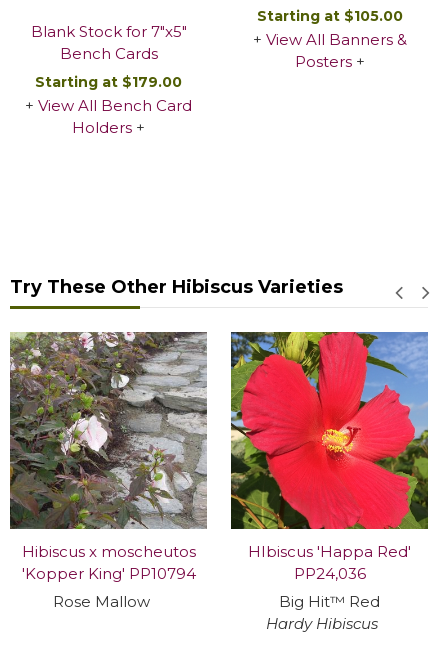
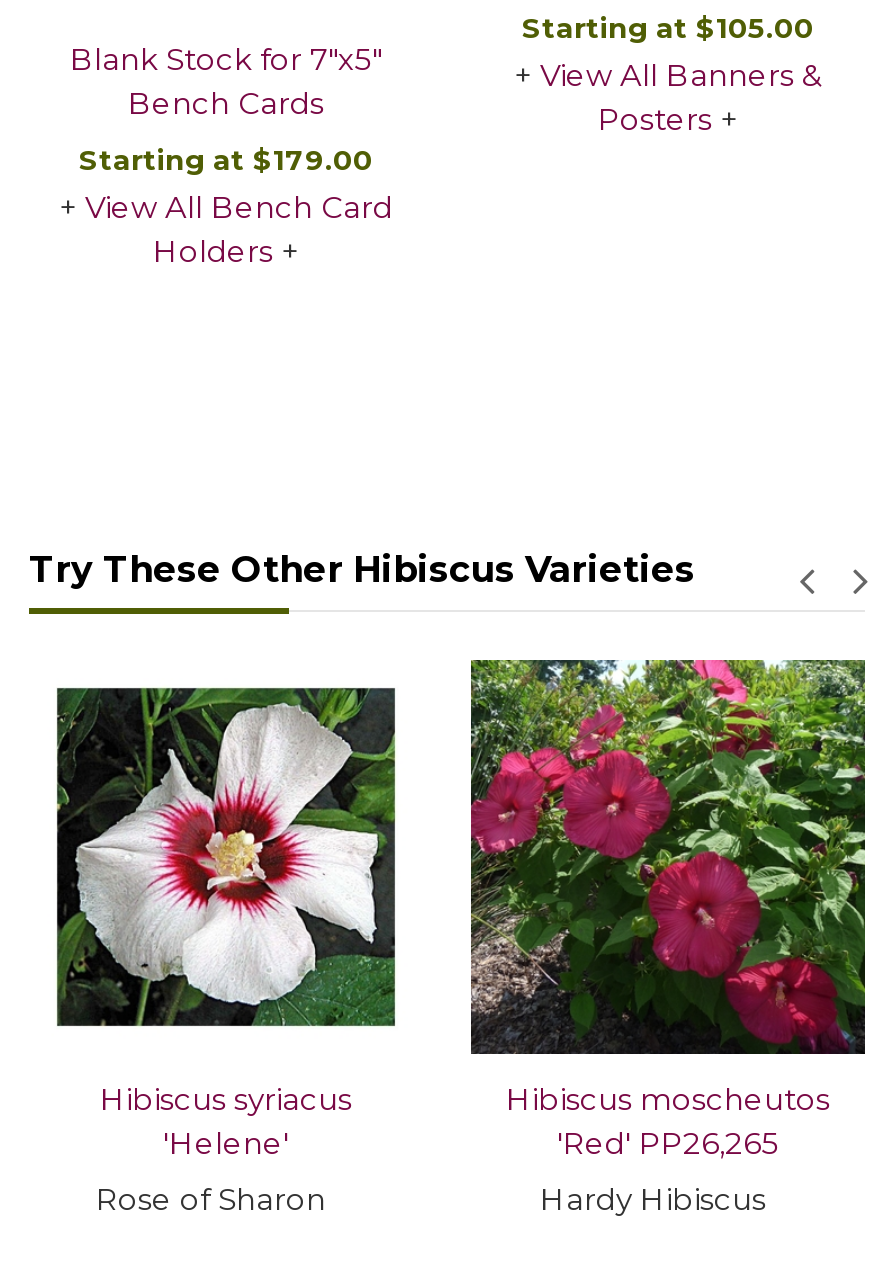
[9,331,208,611] [image] | Hibiscus x moscheutos | 'Kopper King' PP10794 | Rose Mallow -> [29,660,423,1218] [image] | Hibiscus syriacus | 'Helene' | Rose of Sharon
[230,331,429,611] [image] | HIbiscus 'Happa Red' | PP24,036 | Big Hit™ Red -> [469,658,867,1162] [image] | Hibiscus moscheutos | 'Red' PP26,265

